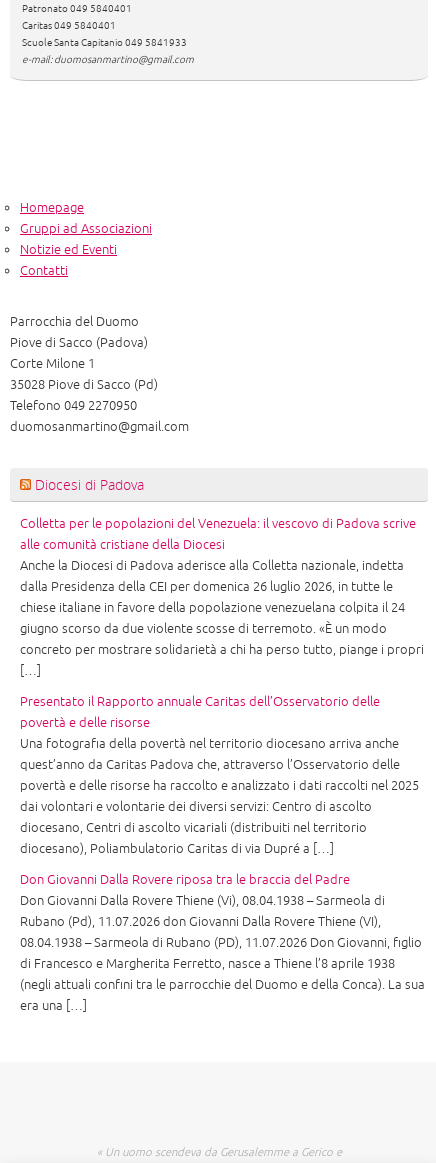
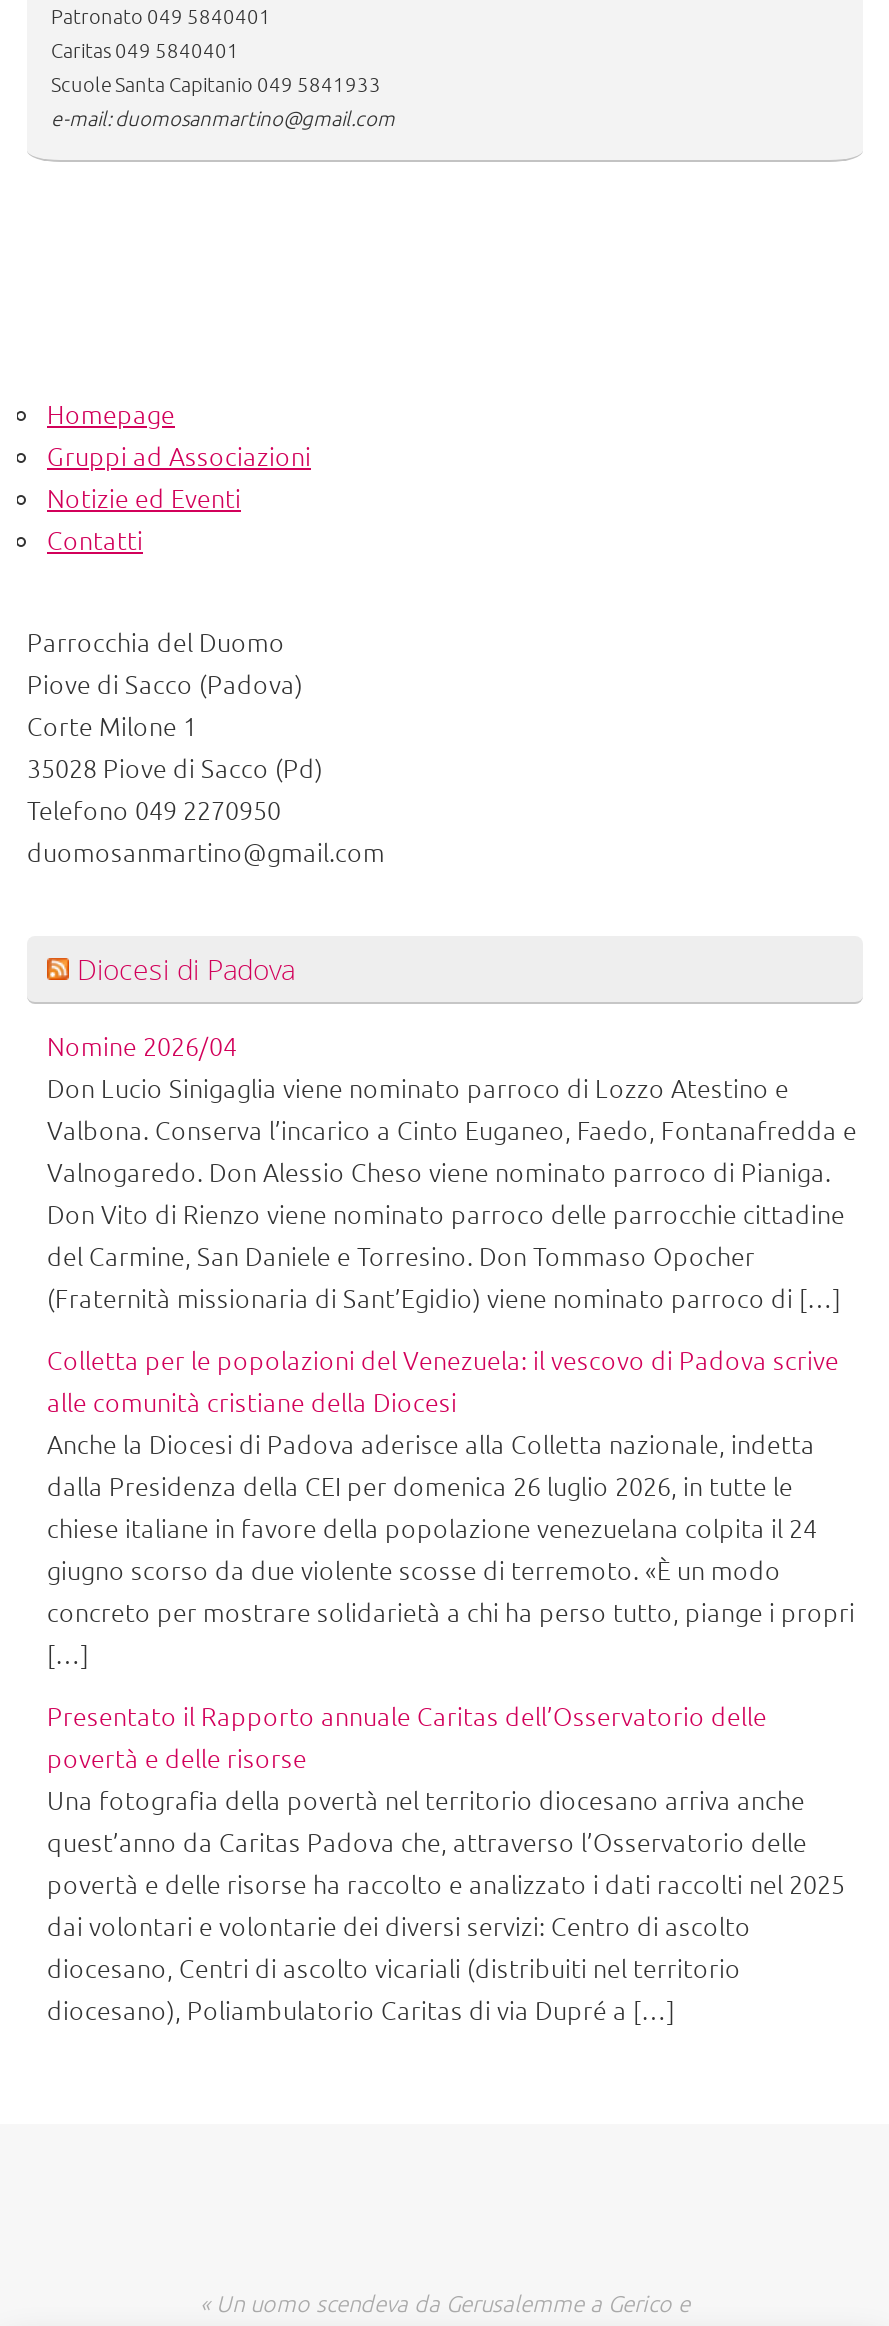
none -> [47,1033,857,1317] Nomine 2026/04 | Don Lucio Sinigaglia viene nominato parroco di Lozzo Atestino e | Valbona. Conserva l’incarico a Cinto Euganeo, Faedo, Fontanafredda e | Valnogaredo. Don Alessio Cheso viene nominato parroco di Pianiga. | Don Vito di Rienzo viene nominato parroco delle parrocchie cittadine | del Carmine, San Daniele e Torresino. Don Tommaso Opocher | (Fraternità missionaria di Sant’Egidio) viene nominato parroco di […]
moved [20,516,424,857] -> [47,1347,855,2029]: Colletta per le popolazioni del Venezuela: il vescovo di Padova scrive | alle comunità cristiane della Diocesi | Anche la Diocesi di Padova aderisce alla Colletta nazionale, indetta | ... | diocesano, Centri di ascolto vicariali (distribuiti nel territorio | diocesano), Poliambulatorio Caritas di via Dupré a […]
[20,872,425,1014] Don Giovanni Dalla Rovere riposa tra le braccia del Padre | Don Giovanni Dalla Rovere Thiene (Vi), 08.04.1938 – Sarmeola di | Rubano (Pd), 11.07.2026 don Giovanni Dalla Rovere Thiene (VI), | 08.04.1938 – Sarmeola di Rubano (PD), 11.07.2026 Don Giovanni, figlio | di Francesco e Margherita Ferretto, nasce a Thiene l’8 aprile 1938 | (negli attuali confini tra le parrocchie del Duomo e della Conca). La sua | era una […] -> none

